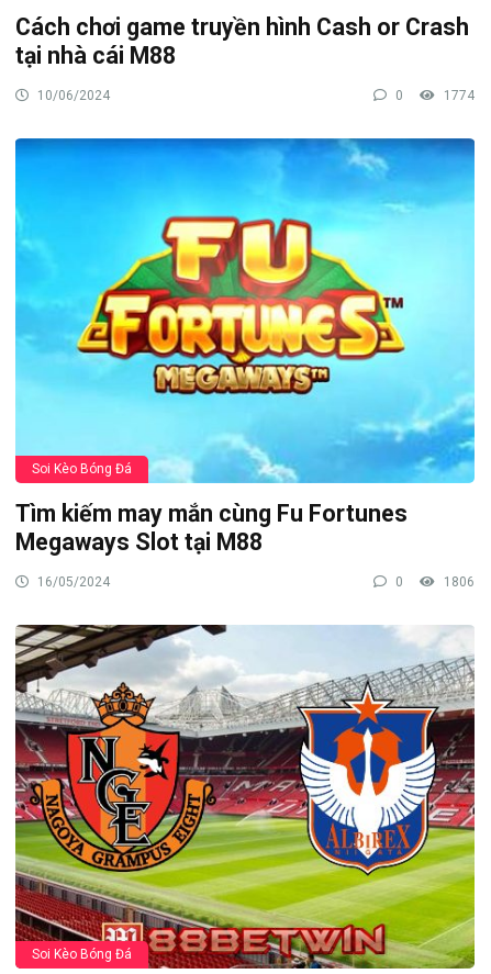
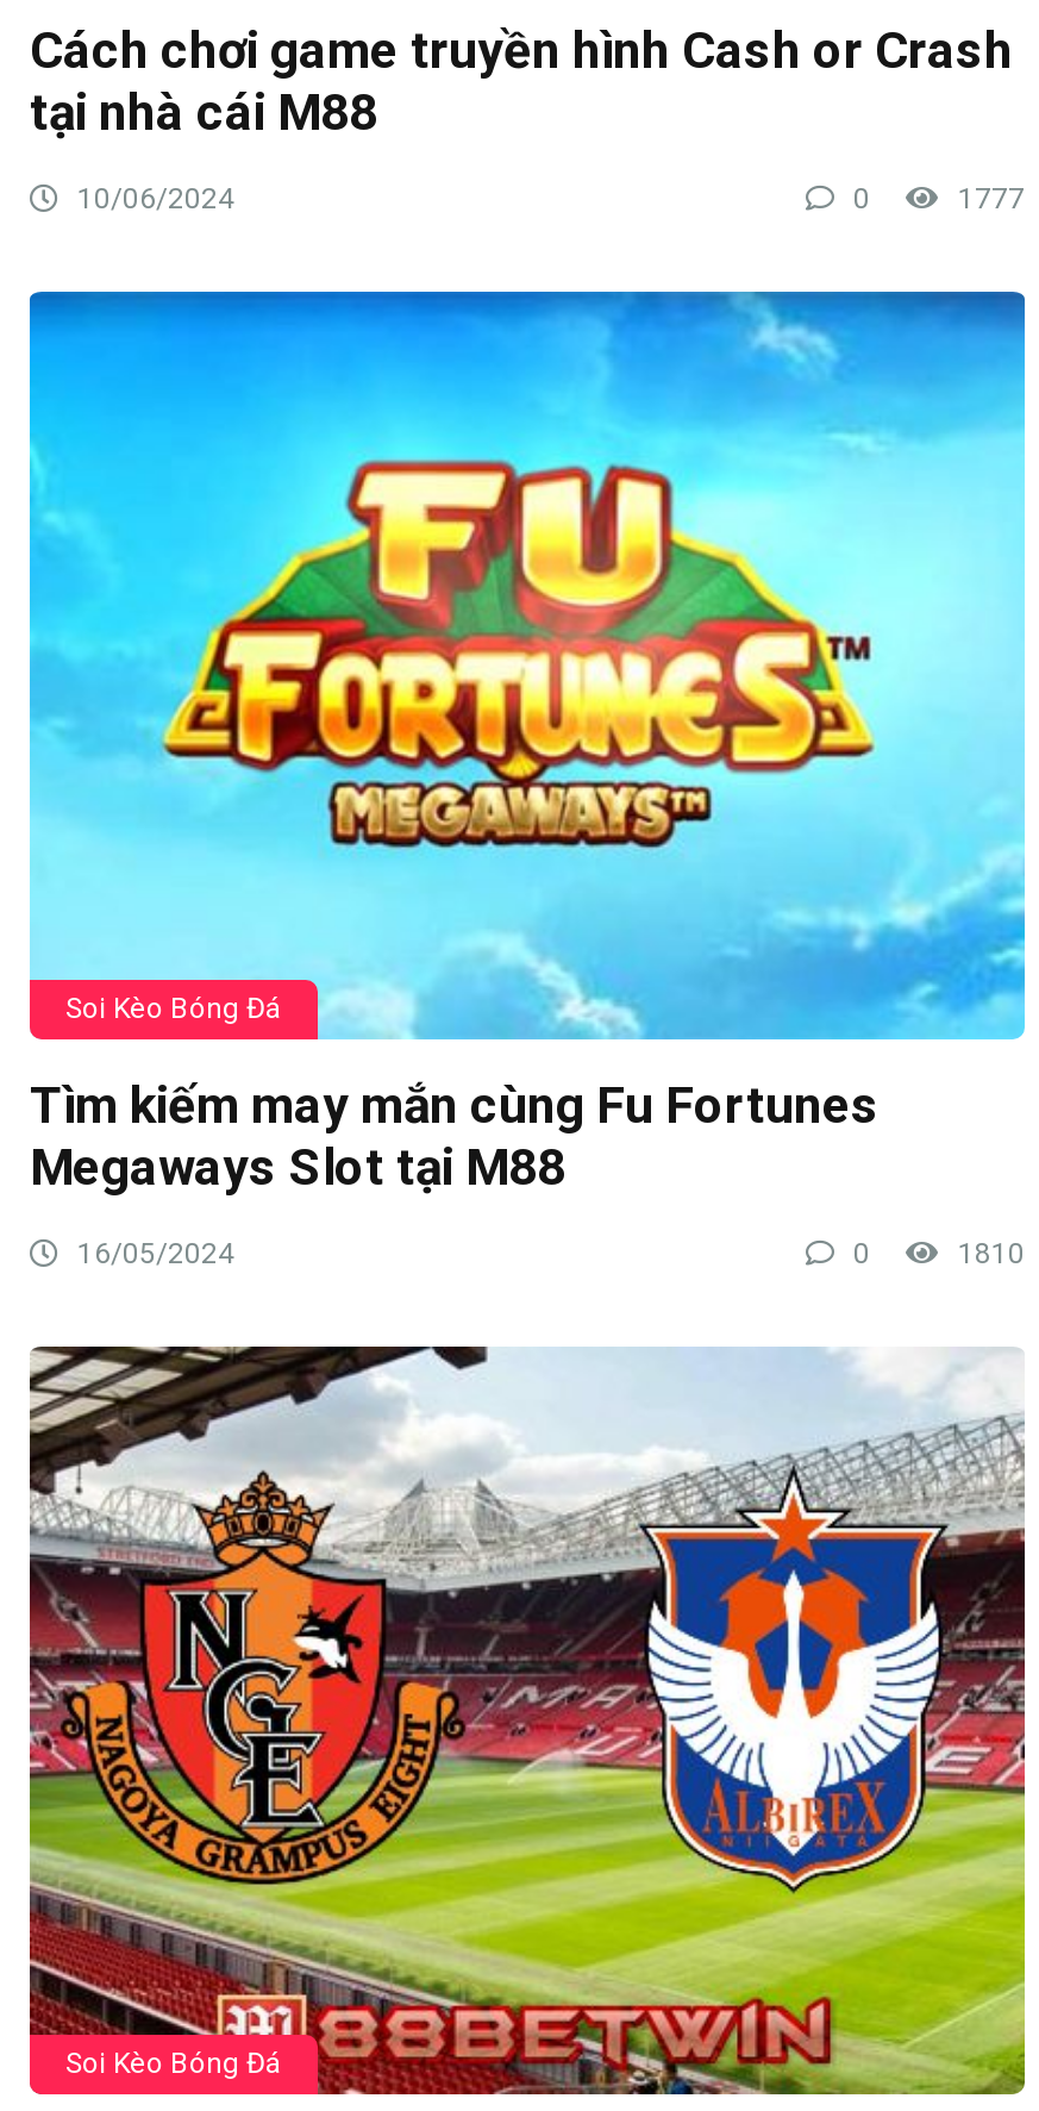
[440,87,475,103] 1774 -> [951,182,1025,216] 1777
[440,574,475,589] 1806 -> [951,1237,1025,1270] 1810

